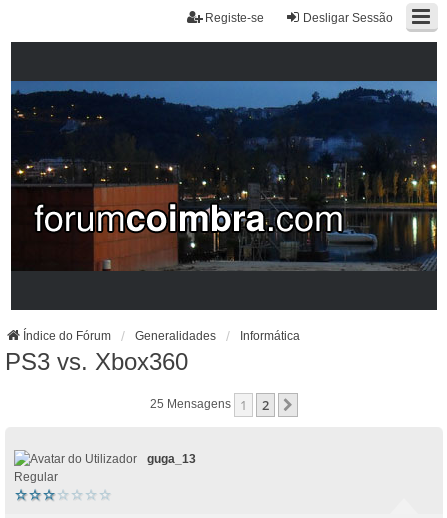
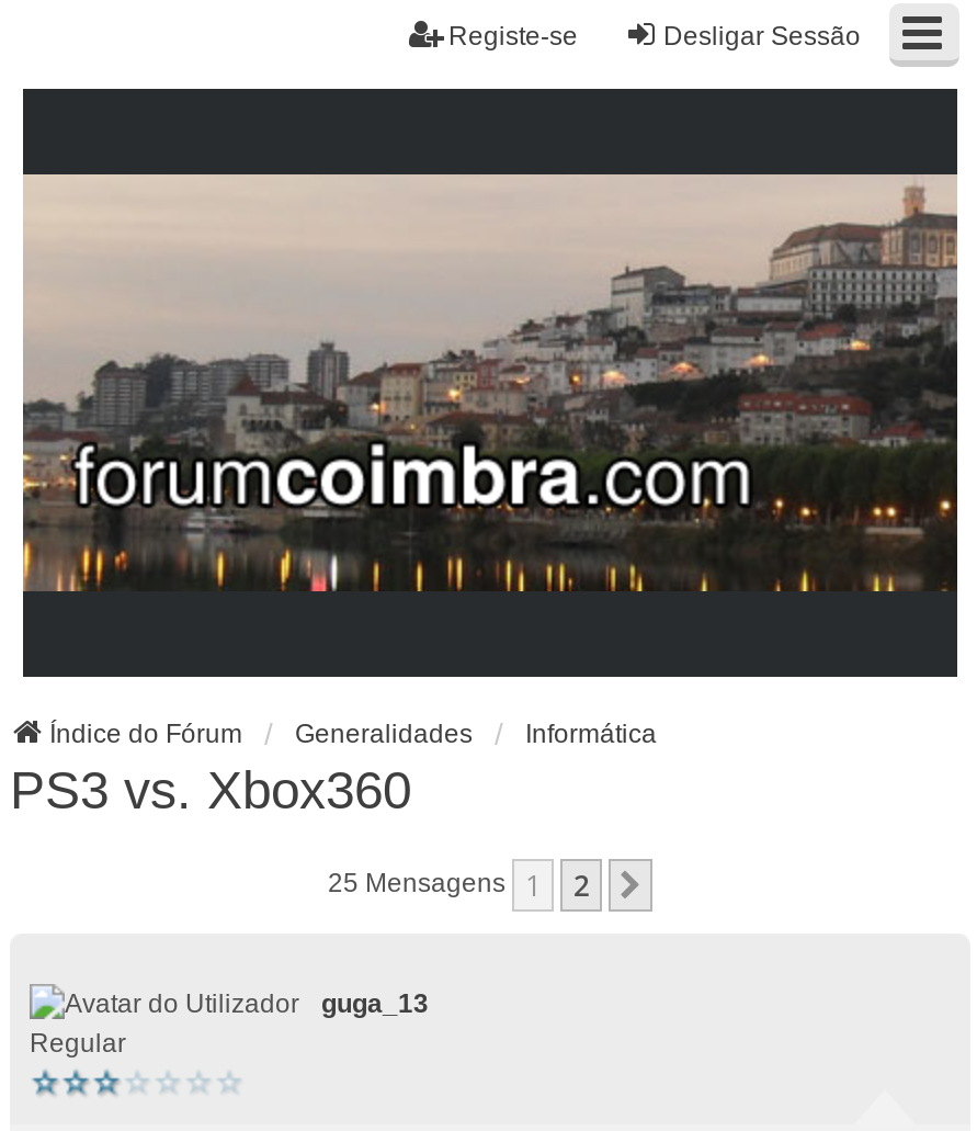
[10,80,438,271] [image] -> [21,172,959,593] [image]

